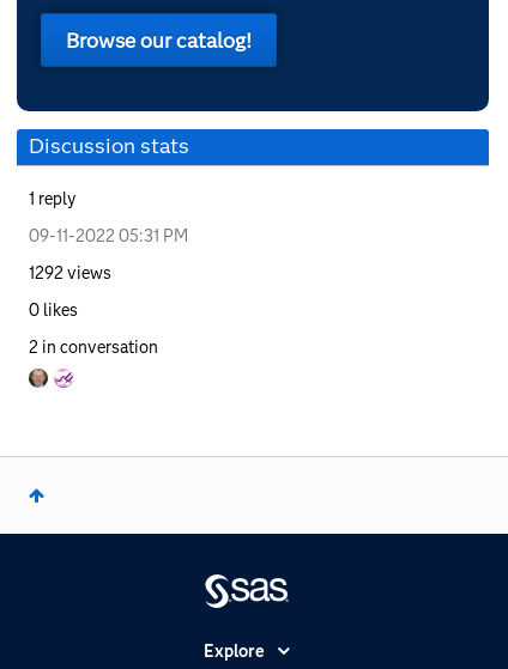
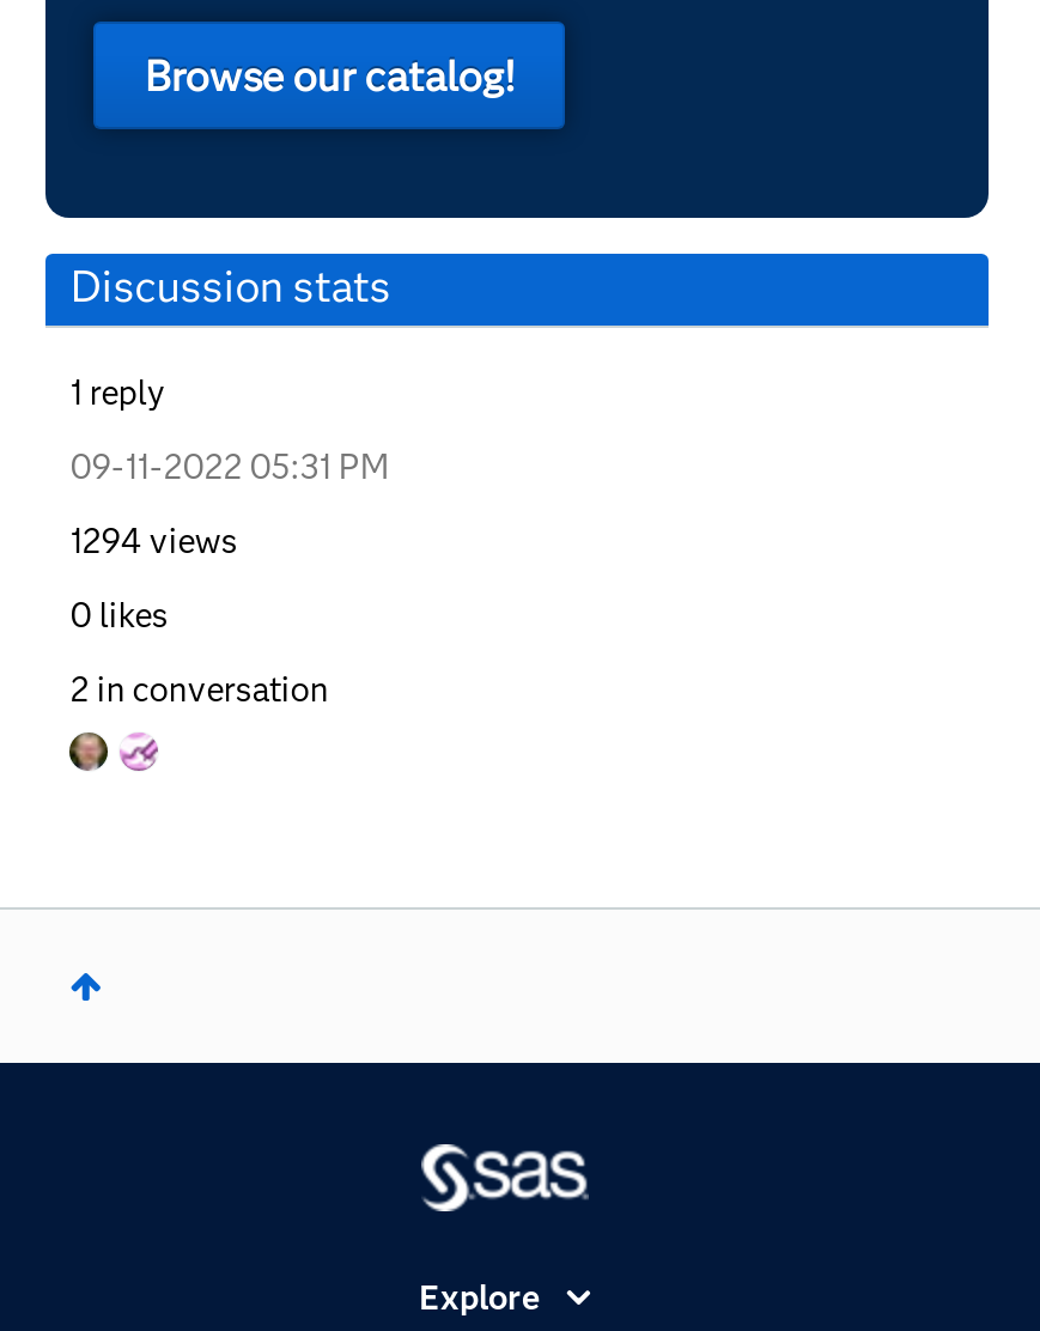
[29,262,112,284] 1292 views -> [70,520,238,563] 1294 views

